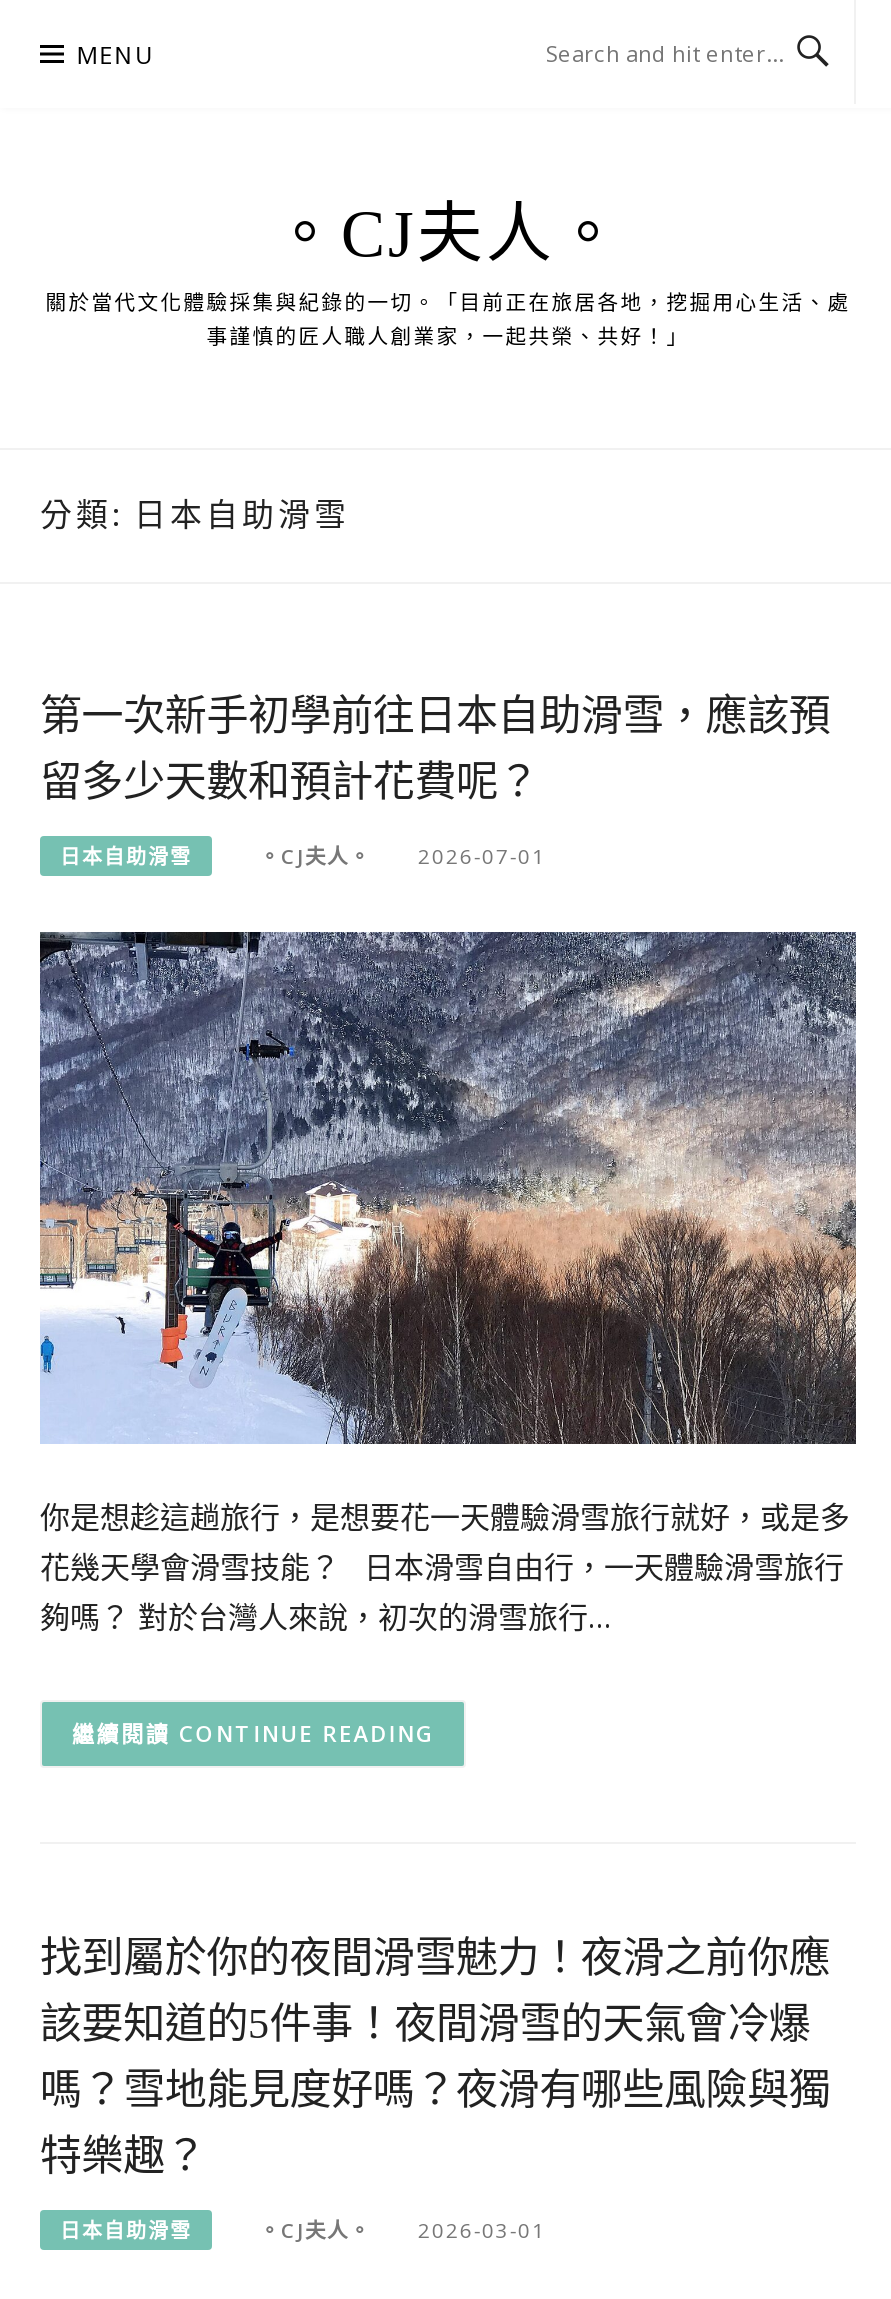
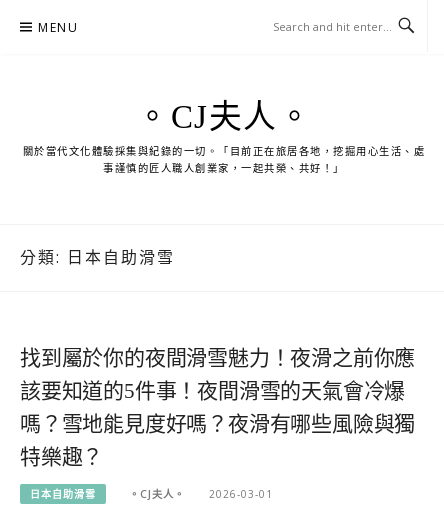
[40,691,830,870] 第一次新手初學前往日本自助滑雪，應該預 | 留多少天數和預計花費呢？ | 日本自助滑雪 | 。CJ夫人。 | 2026-07-01 -> none
[38,928,858,1749] [image] | 你是想趁這趟旅行，是想要花一天體驗滑雪旅行就好，或是多 | 花幾天學會滑雪技能？ 日本滑雪自由行，一天體驗滑雪旅行 | 夠嗎？ 對於台灣人來說，初次的滑雪旅行… | CONTINUE READING -> none

